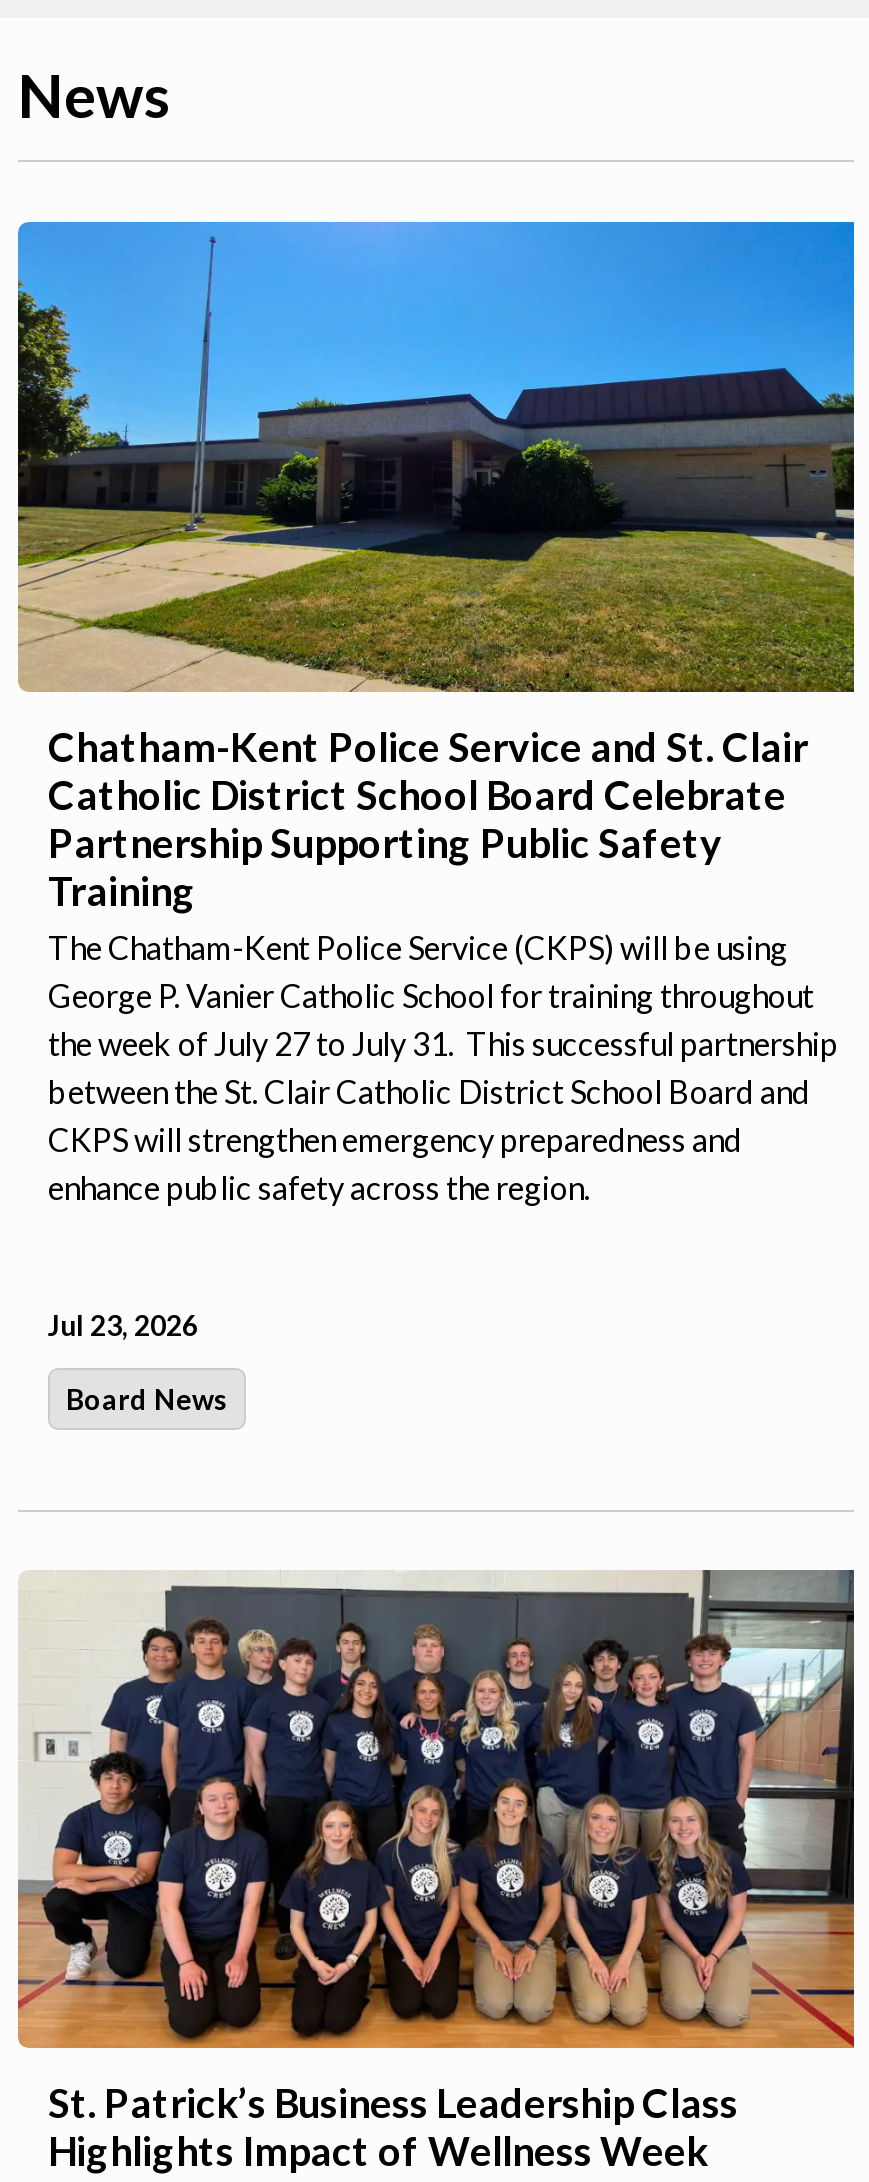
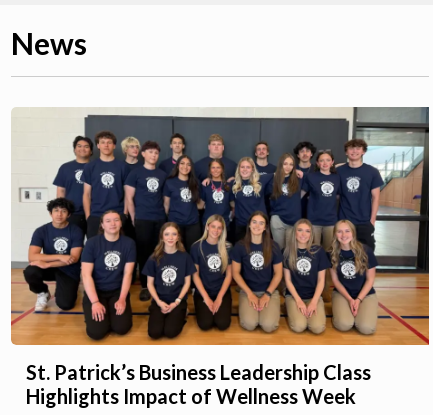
[16,220,856,1206] [image] | Chatham-Kent Police Service and St. Clair | Catholic District School Board Celebrate | Partnership Supporting Public Safety | Training | The Chatham-Kent Police Service (CKPS) will be using | George P. Vanier Catholic School for training throughout | the week of July 27 to July 31. This successful partnership | between the St. Clair Catholic District School Board and | CKPS will strengthen emergency preparedness and | enhance public safety across the region. -> none
[48,1308,228,1416] Jul 23, 2026 | Board News -> none

